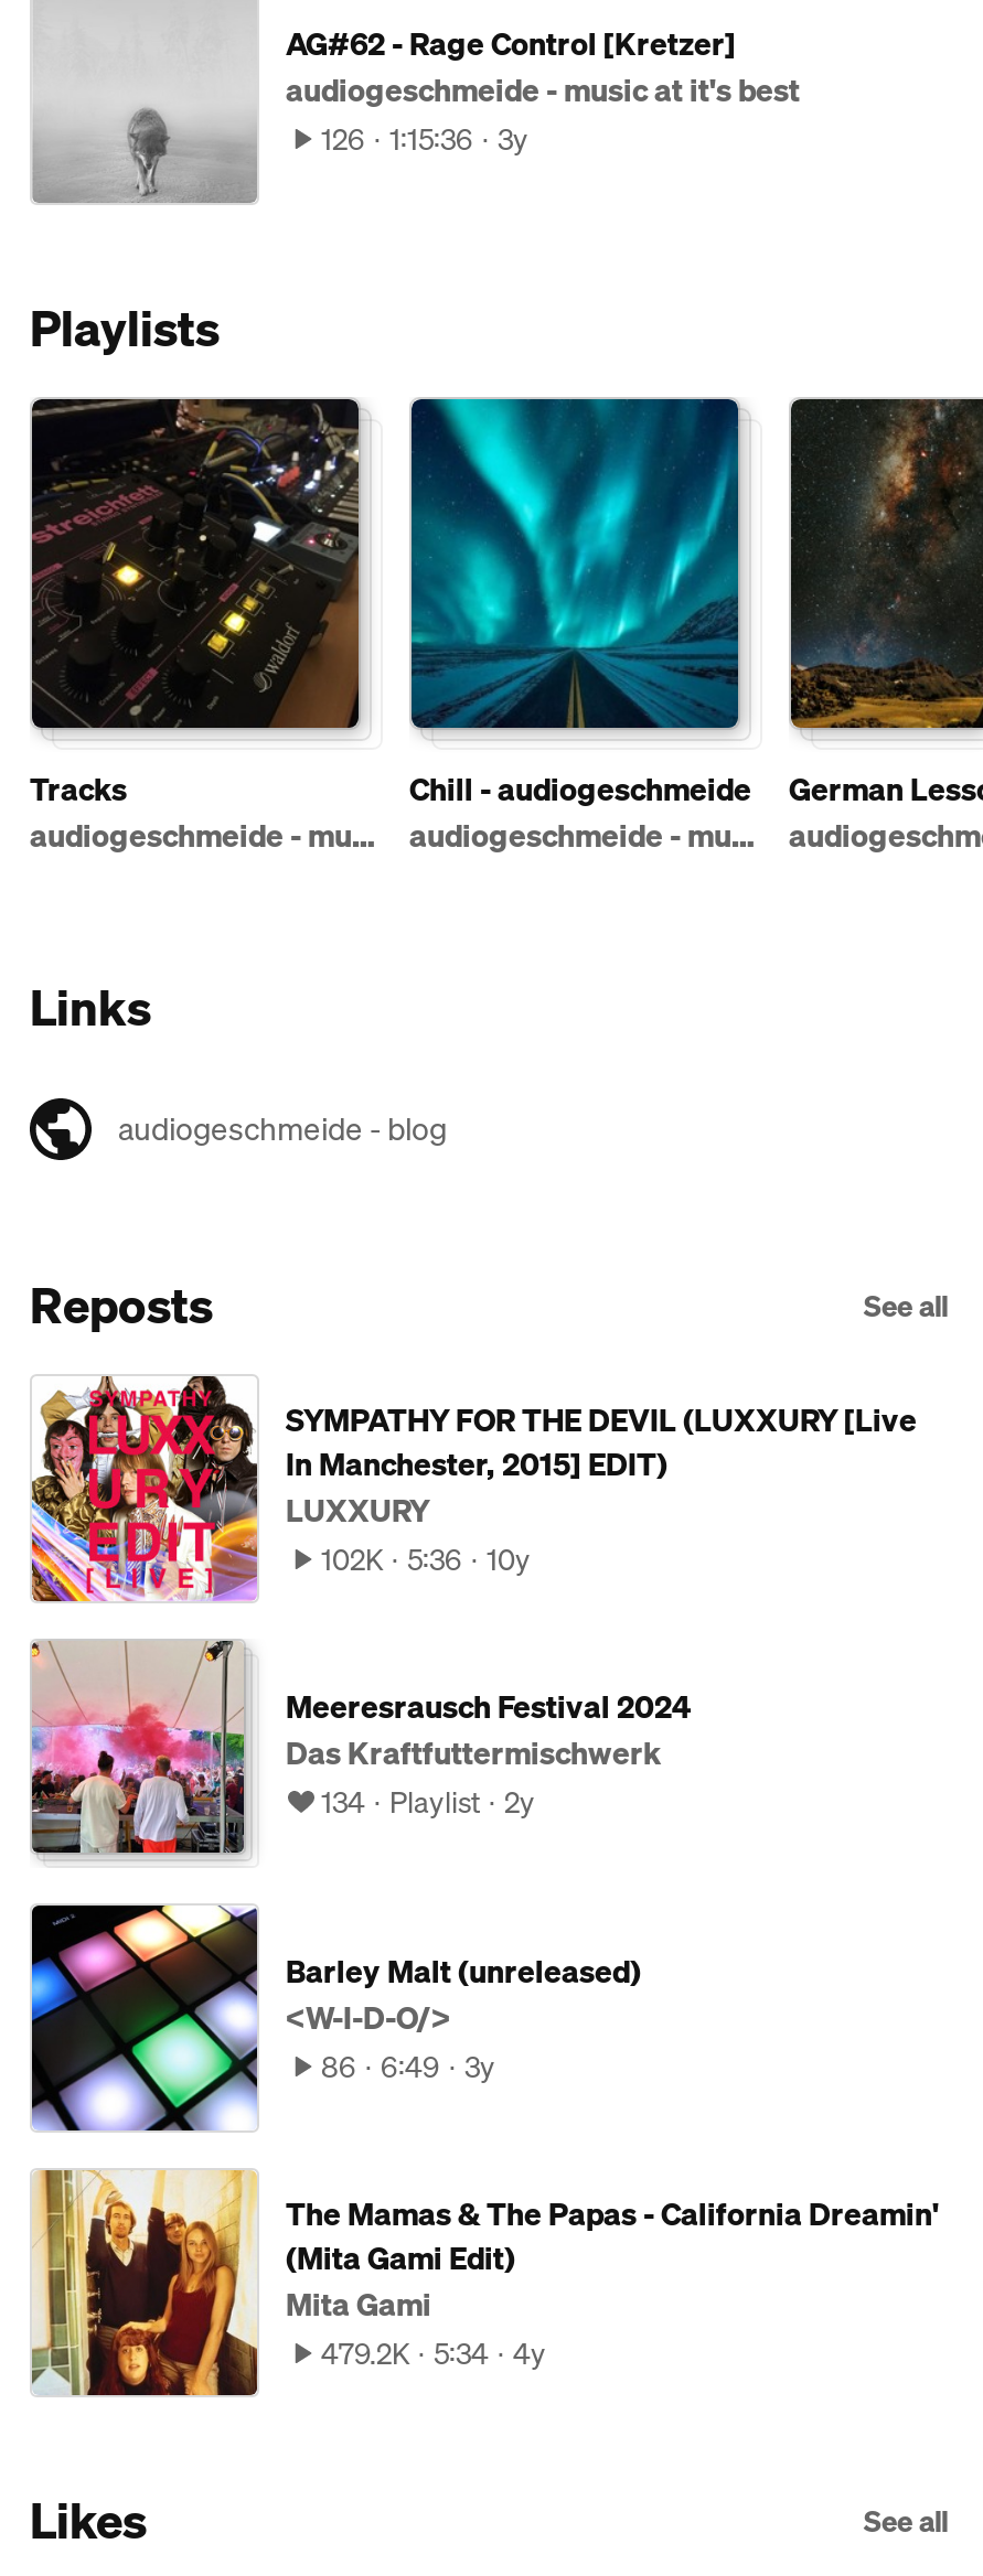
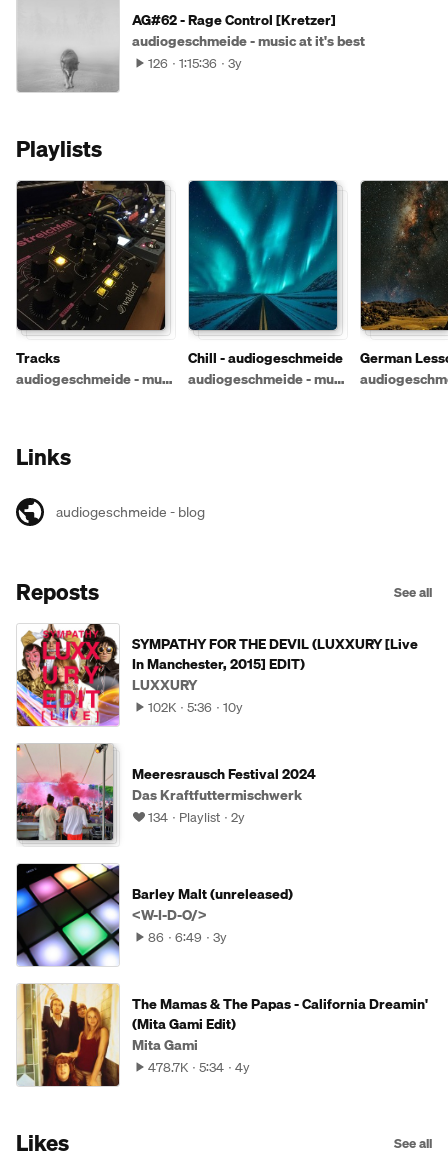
[321,2332,546,2376] 479.2K 5:34 4y -> [148,1057,250,1077] 478.7K 5:34 4y

